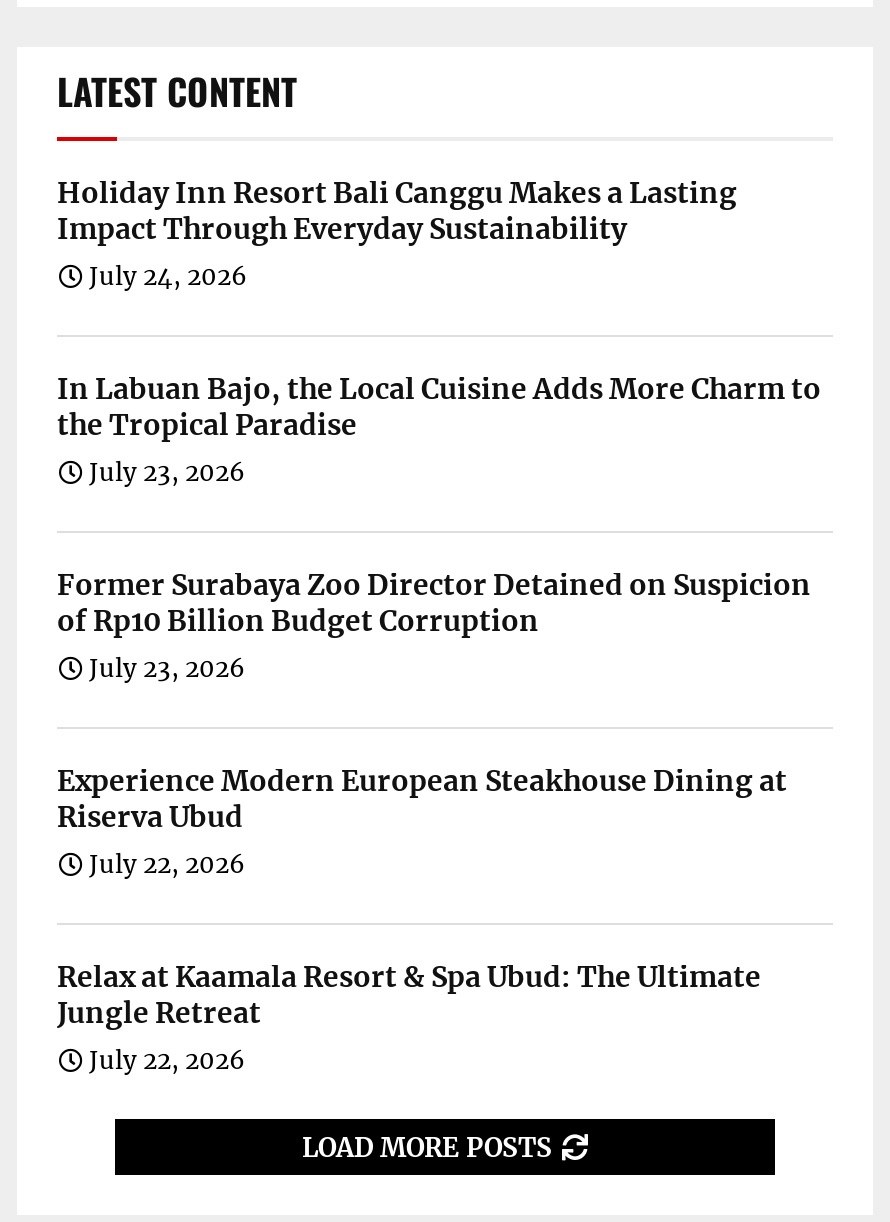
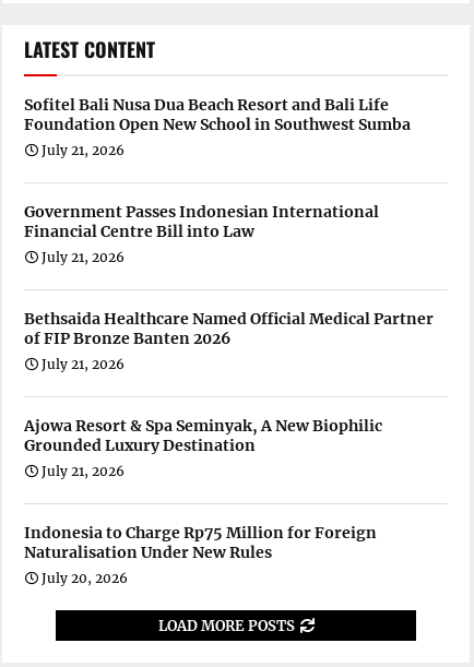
[57,174,737,290] Holiday Inn Resort Bali Canggu Makes a Lasting | Impact Through Everyday Sustainability | July 24, 2026 -> [24,95,411,158] Sofitel Bali Nusa Dua Beach Resort and Bali Life | Foundation Open New School in Southwest Sumba | July 21, 2026
[57,370,821,486] In Labuan Bajo, the Local Cuisine Adds More Charm to | the Tropical Paradise | July 23, 2026 -> [24,202,379,265] Government Passes Indonesian International | Financial Centre Bill into Law | July 21, 2026
[57,566,811,682] Former Surabaya Zoo Director Detained on Suspicion | of Rp10 Billion Budget Corruption | July 23, 2026 -> [24,309,434,372] Bethsaida Healthcare Named Official Medical Partner | of FIP Bronze Banten 2026 | July 21, 2026
[57,762,787,878] Experience Modern European Steakhouse Dining at | Riserva Ubud | July 22, 2026 -> [24,416,382,479] Ajowa Resort & Spa Seminyak, A New Biophilic | Grounded Luxury Destination | July 21, 2026
[57,958,761,1074] Relax at Kaamala Resort & Spa Ubud: The Ultimate | Jungle Retreat | July 22, 2026 -> [24,523,377,586] Indonesia to Charge Rp75 Million for Foreign | Naturalisation Under New Rules | July 20, 2026

